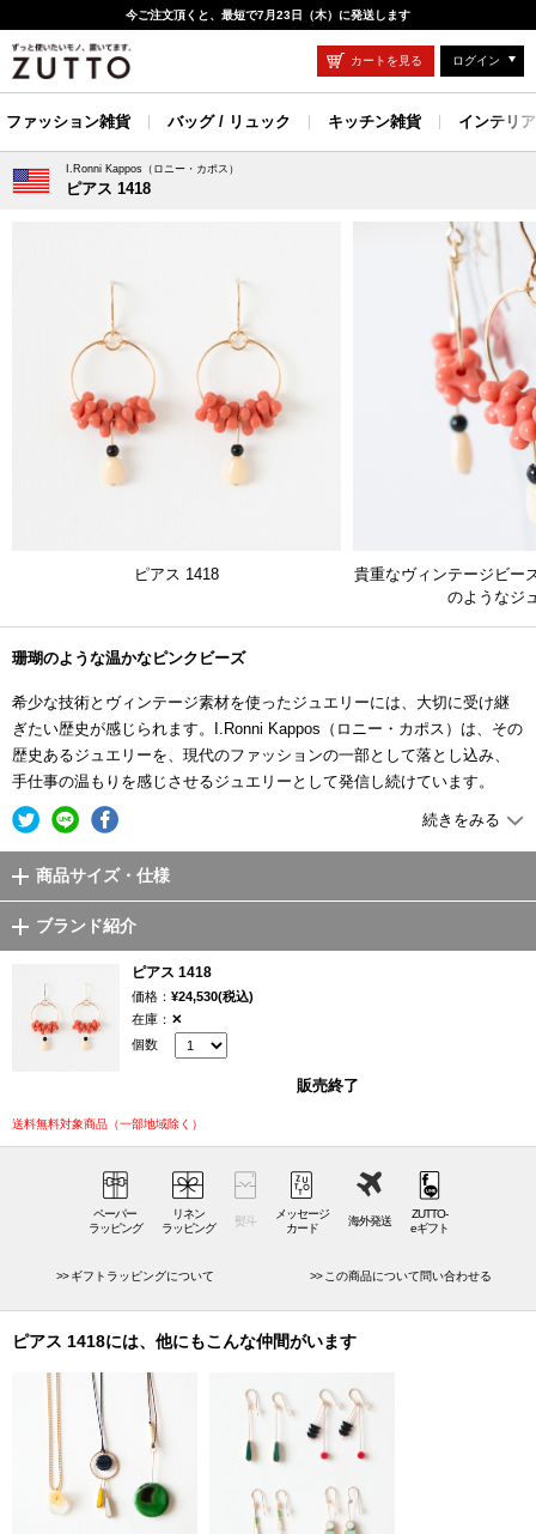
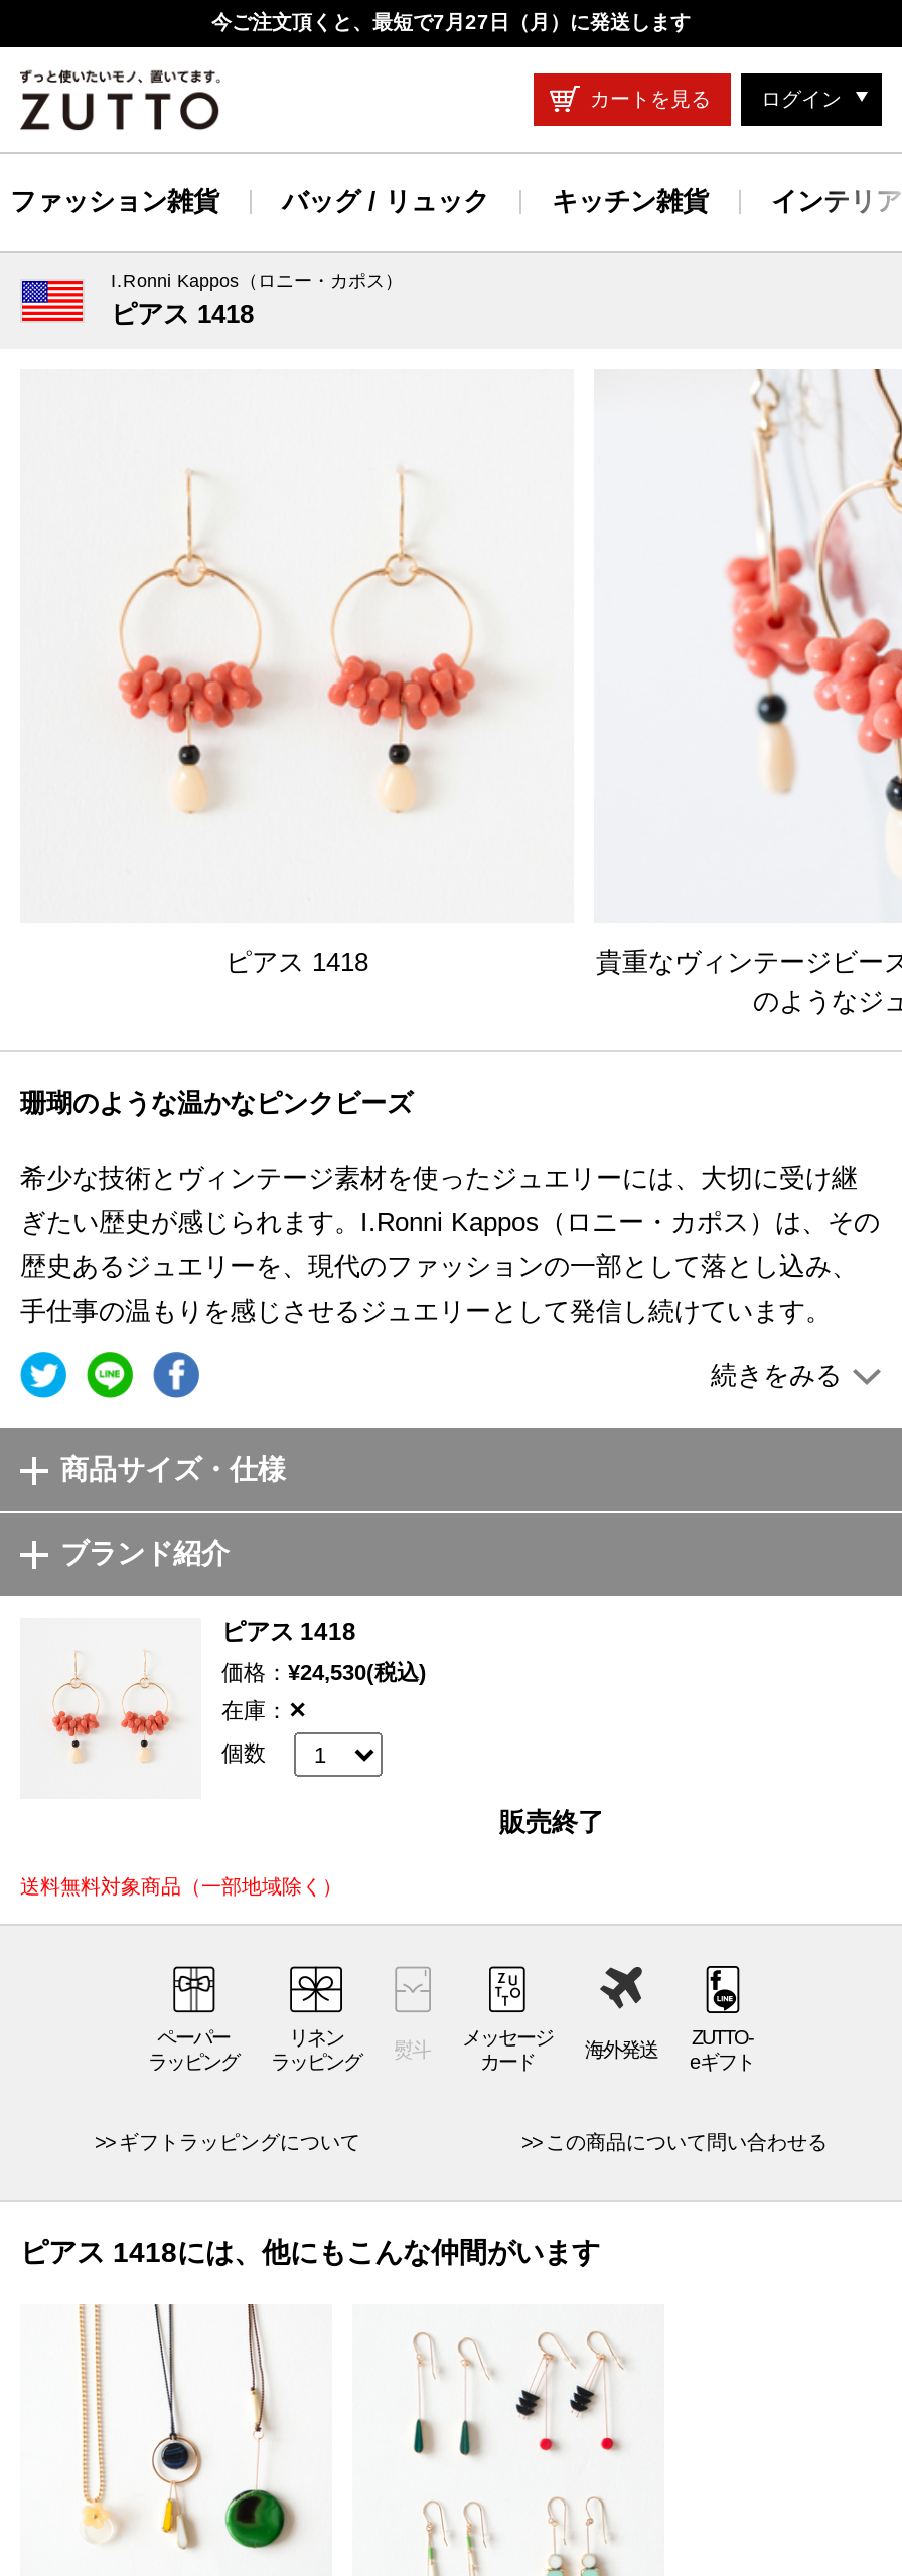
[126,8,410,22] 今ご注文頂くと、最短で7月23日（木）に発送します -> [211,11,691,33] 今ご注文頂くと、最短で7月27日（月）に発送します

